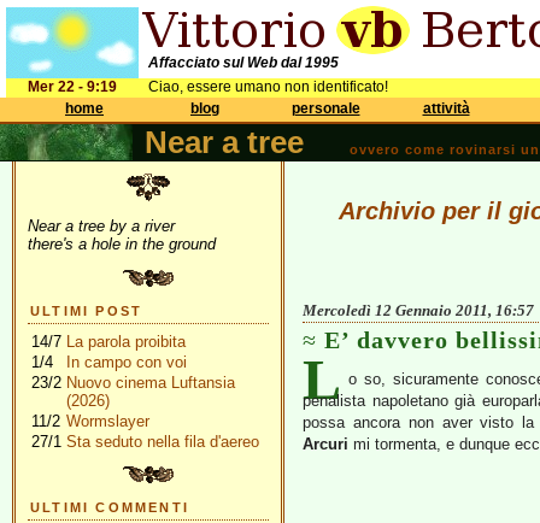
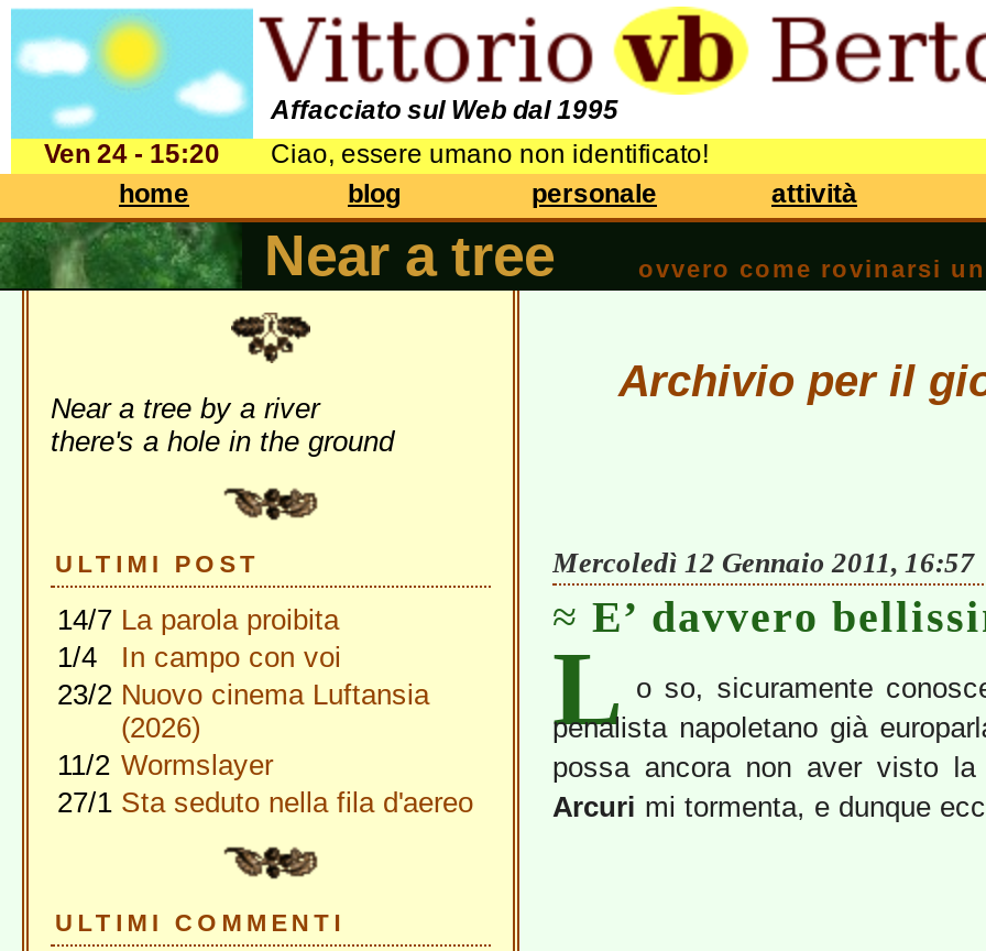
[28,78,388,95] Mer 22 - 9:19 Ciao, essere umano non identificato! -> [44,139,709,170] Ven 24 - 15:20 Ciao, essere umano non identificato!

